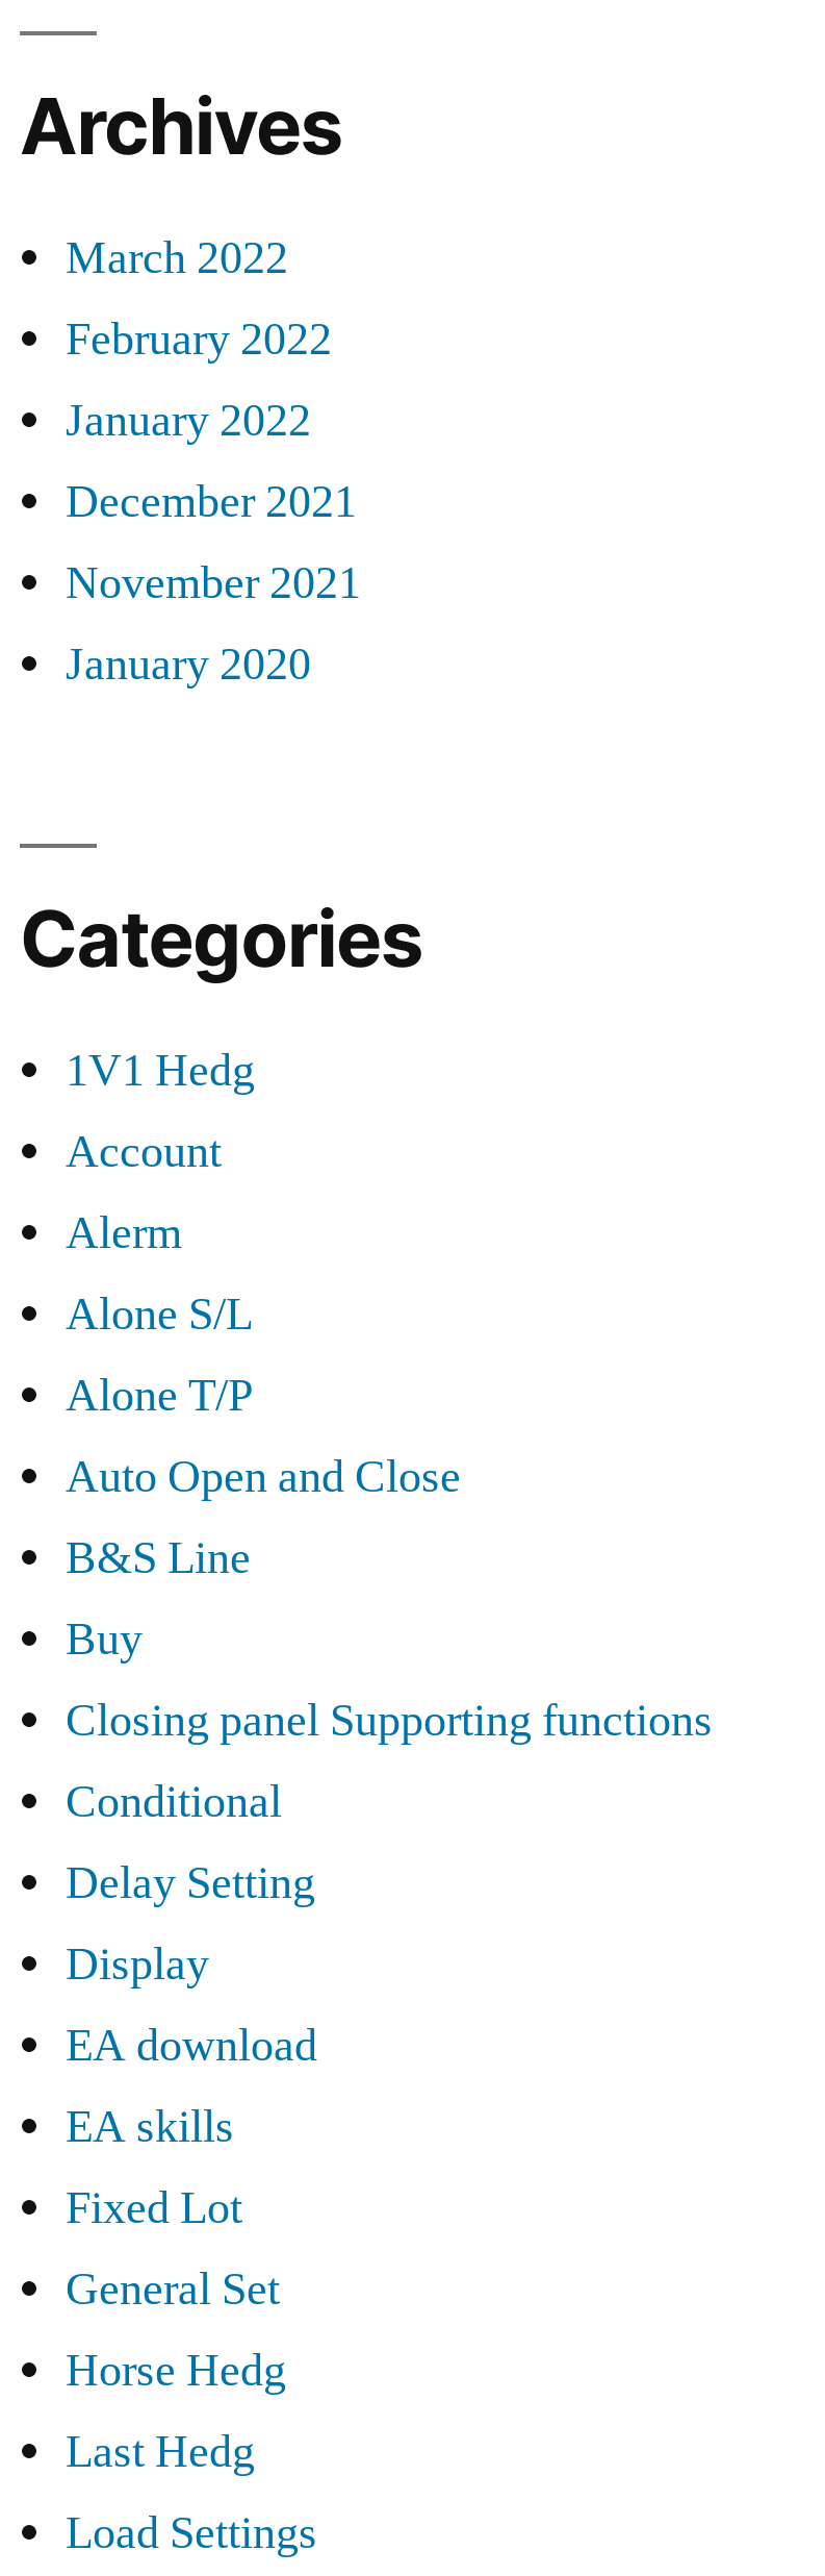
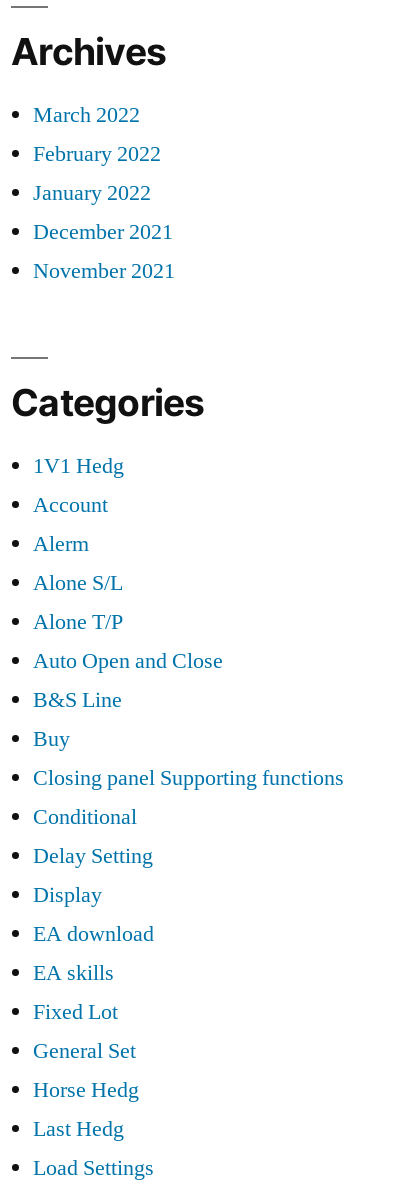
[66,635,311,694] January 2020 -> none

